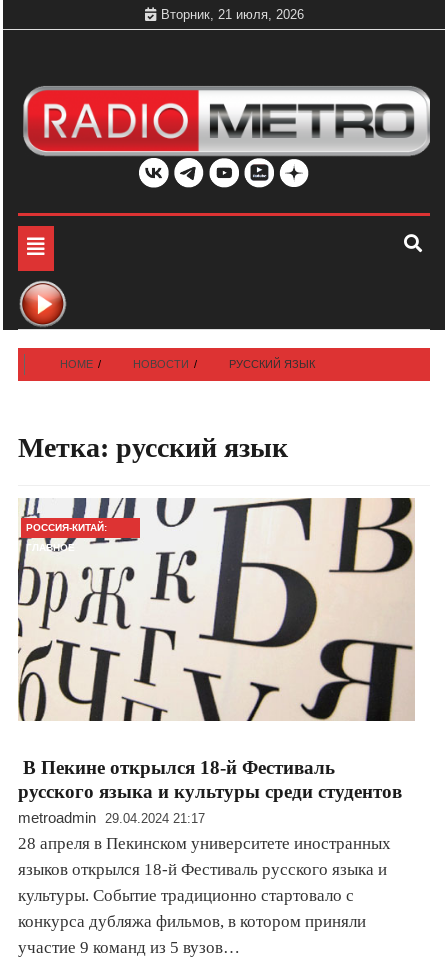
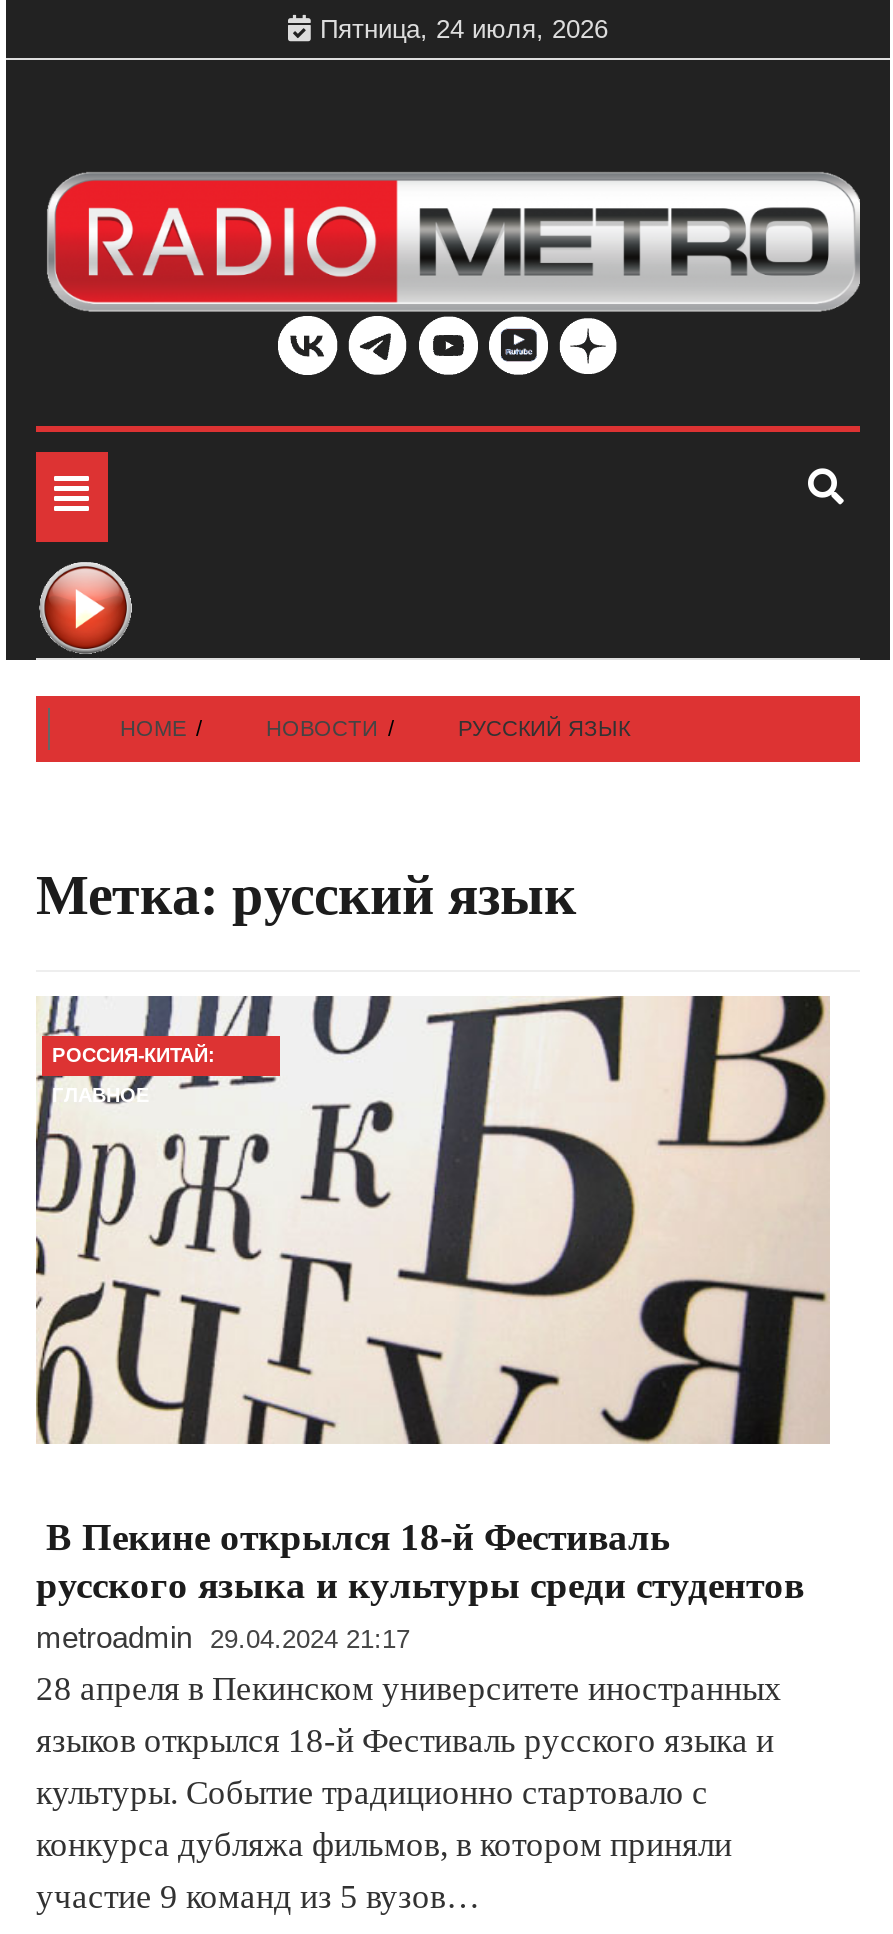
[160,7,303,22] Вторник, 21 июля, 2026 -> [320,14,608,44] Пятница, 24 июля, 2026

